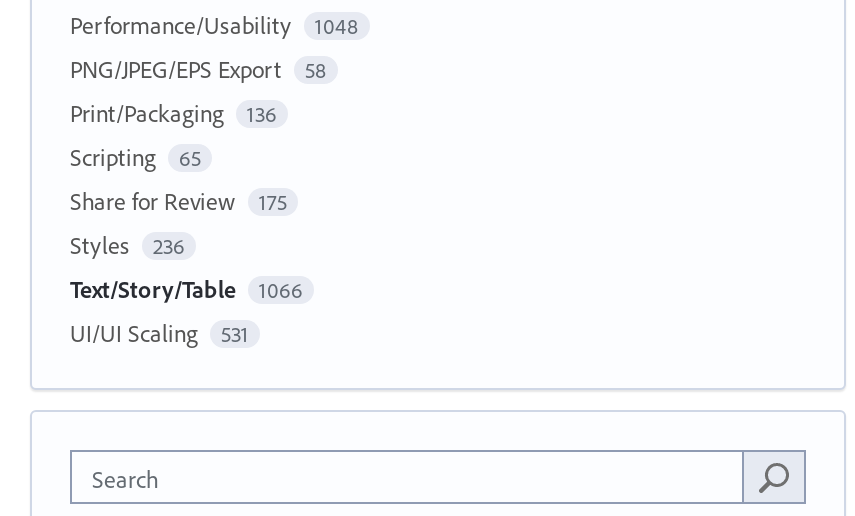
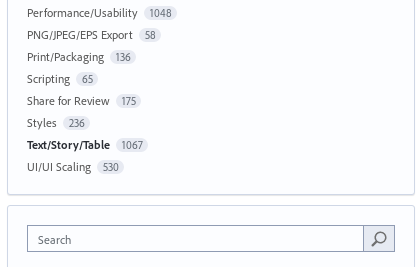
[70,273,303,303] Text/Story/Table 1066 -> [27,137,142,152] Text/Story/Table 1067
[70,317,249,347] UI/UI Scaling 531 -> [27,159,118,174] UI/UI Scaling 530

